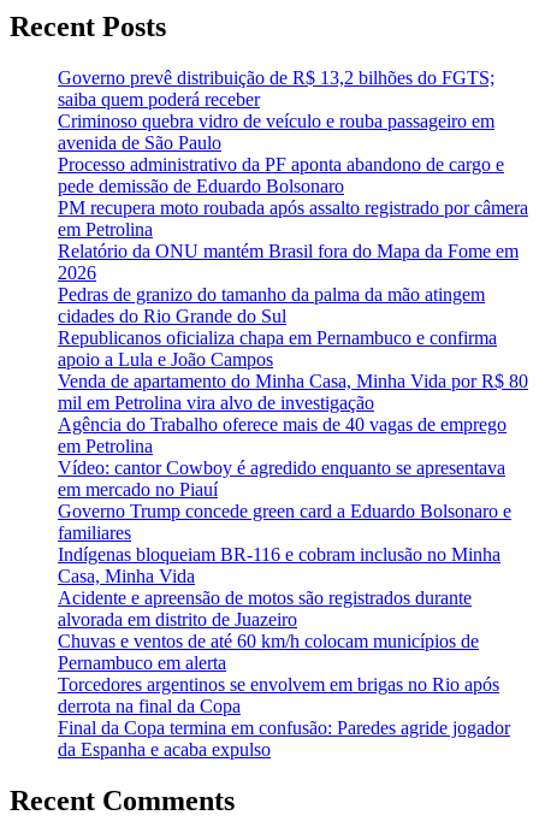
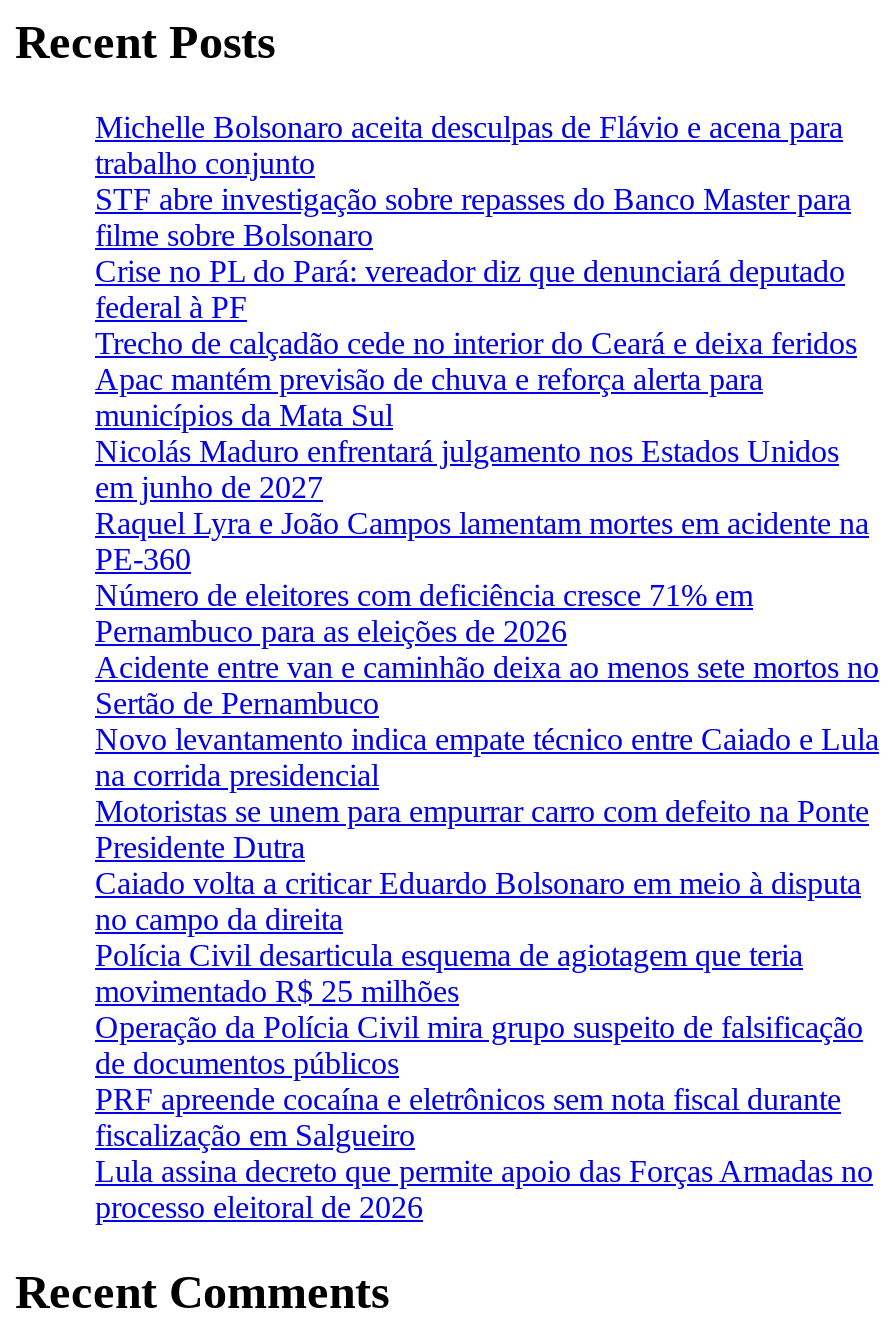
[58,68,528,760] Governo prevê distribuição de R$ 13,2 bilhões do FGTS; | saiba quem poderá receber | Criminoso quebra vidro de veículo e rouba passageiro em | avenida de São Paulo | Processo administrativo da PF aponta abandono de cargo e | pede demissão de Eduardo Bolsonaro | PM recupera moto roubada após assalto registrado por câmera | em Petrolina | Relatório da ONU mantém Brasil fora do Mapa da Fome em | 2026 | Pedras de granizo do tamanho da palma da mão atingem | cidades do Rio Grande do Sul | Republicanos oficializa chapa em Pernambuco e confirma | apoio a Lula e João Campos | Venda de apartamento do Minha Casa, Minha Vida por R$ 80 | mil em Petrolina vira alvo de investigação | Agência do Trabalho oferece mais de 40 vagas de emprego | em Petrolina | Vídeo: cantor Cowboy é agredido enquanto se apresentava | em mercado no Piauí | Governo Trump concede green card a Eduardo Bolsonaro e | familiares | Indígenas bloqueiam BR-116 e cobram inclusão no Minha | Casa, Minha Vida | Acidente e apreensão de motos são registrados durante | alvorada em distrito de Juazeiro | Chuvas e ventos de até 60 km/h colocam municípios de | Pernambuco em alerta | Torcedores argentinos se envolvem em brigas no Rio após | derrota na final da Copa | Final da Copa termina em confusão: Paredes agride jogador | da Espanha e acaba expulso -> [95,110,879,1224] Michelle Bolsonaro aceita desculpas de Flávio e acena para | trabalho conjunto | STF abre investigação sobre repasses do Banco Master para | filme sobre Bolsonaro | Crise no PL do Pará: vereador diz que denunciará deputado | federal à PF | Trecho de calçadão cede no interior do Ceará e deixa feridos | Apac mantém previsão de chuva e reforça alerta para | municípios da Mata Sul | Nicolás Maduro enfrentará julgamento nos Estados Unidos | em junho de 2027 | Raquel Lyra e João Campos lamentam mortes em acidente na | PE-360 | Número de eleitores com deficiência cresce 71% em | Pernambuco para as eleições de 2026 | Acidente entre van e caminhão deixa ao menos sete mortos no | Sertão de Pernambuco | Novo levantamento indica empate técnico entre Caiado e Lula | na corrida presidencial | Motoristas se unem para empurrar carro com defeito na Ponte | Presidente Dutra | Caiado volta a criticar Eduardo Bolsonaro em meio à disputa | no campo da direita | Polícia Civil desarticula esquema de agiotagem que teria | movimentado R$ 25 milhões | Operação da Polícia Civil mira grupo suspeito de falsificação | de documentos públicos | PRF apreende cocaína e eletrônicos sem nota fiscal durante | fiscalização em Salgueiro | Lula assina decreto que permite apoio das Forças Armadas no | processo eleitoral de 2026

